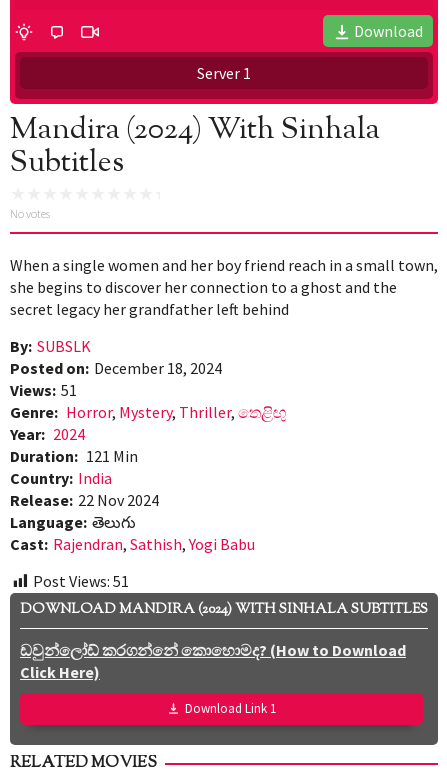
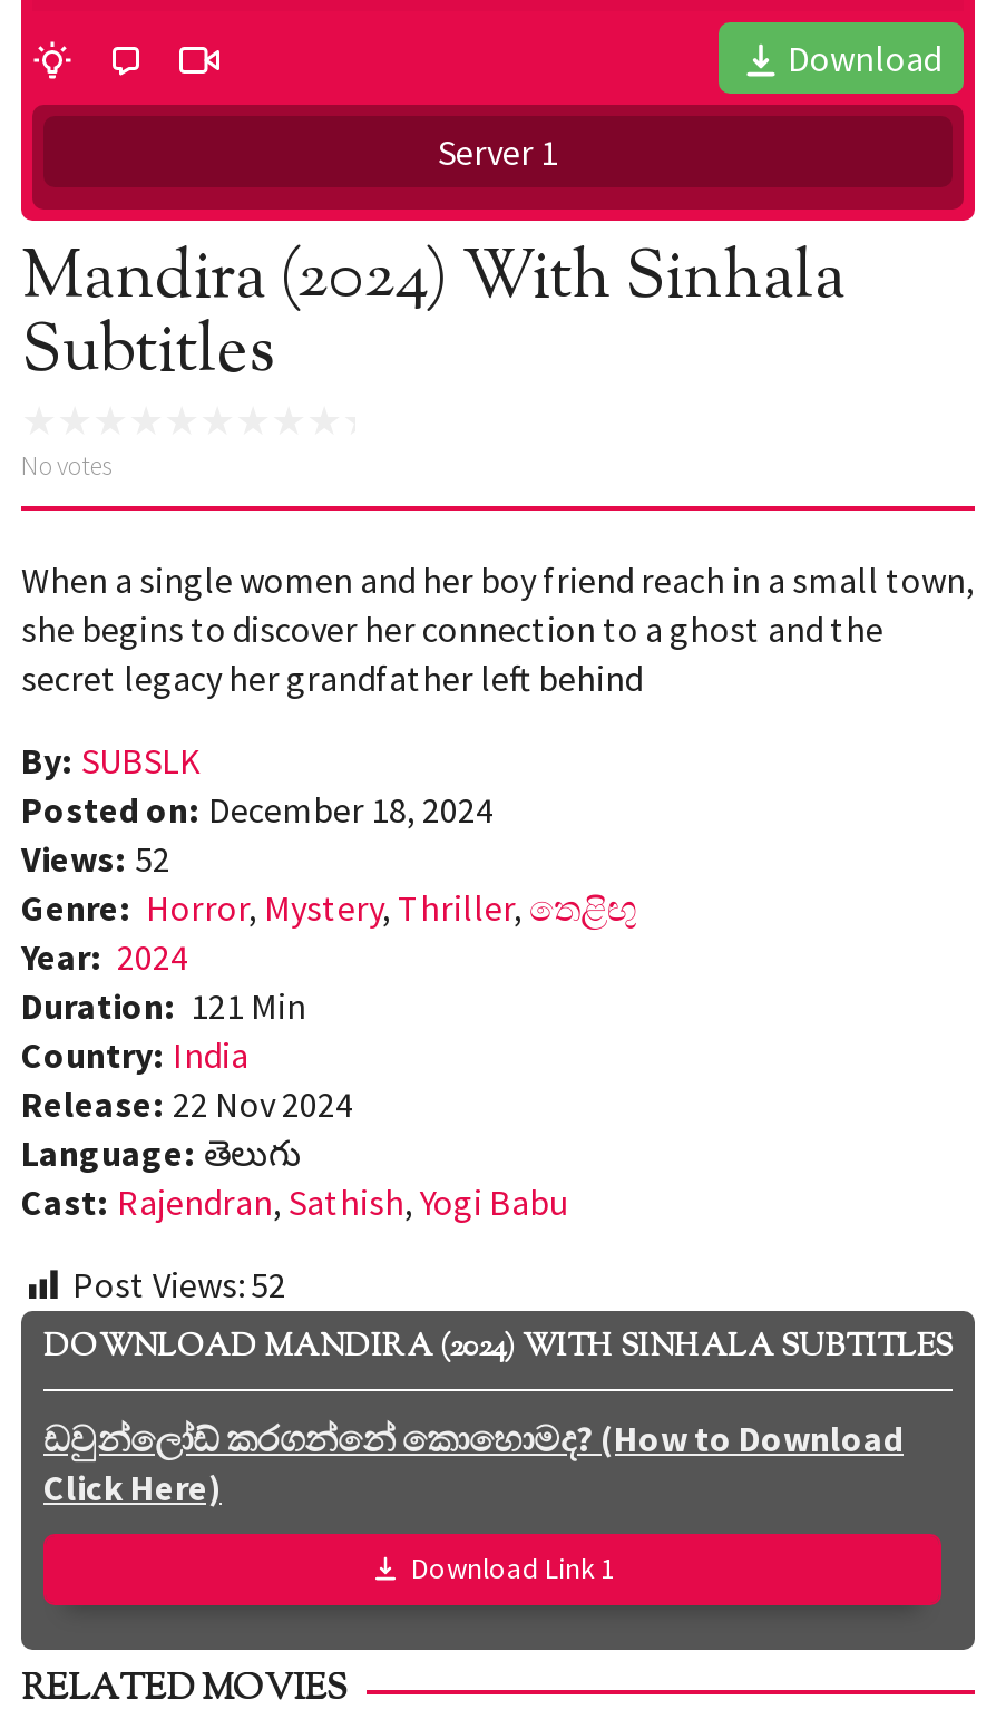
[10,380,77,400] Views: 51 -> [21,837,170,882] Views: 52
[33,571,129,591] Post Views: 51 -> [72,1263,286,1307] Post Views: 52

